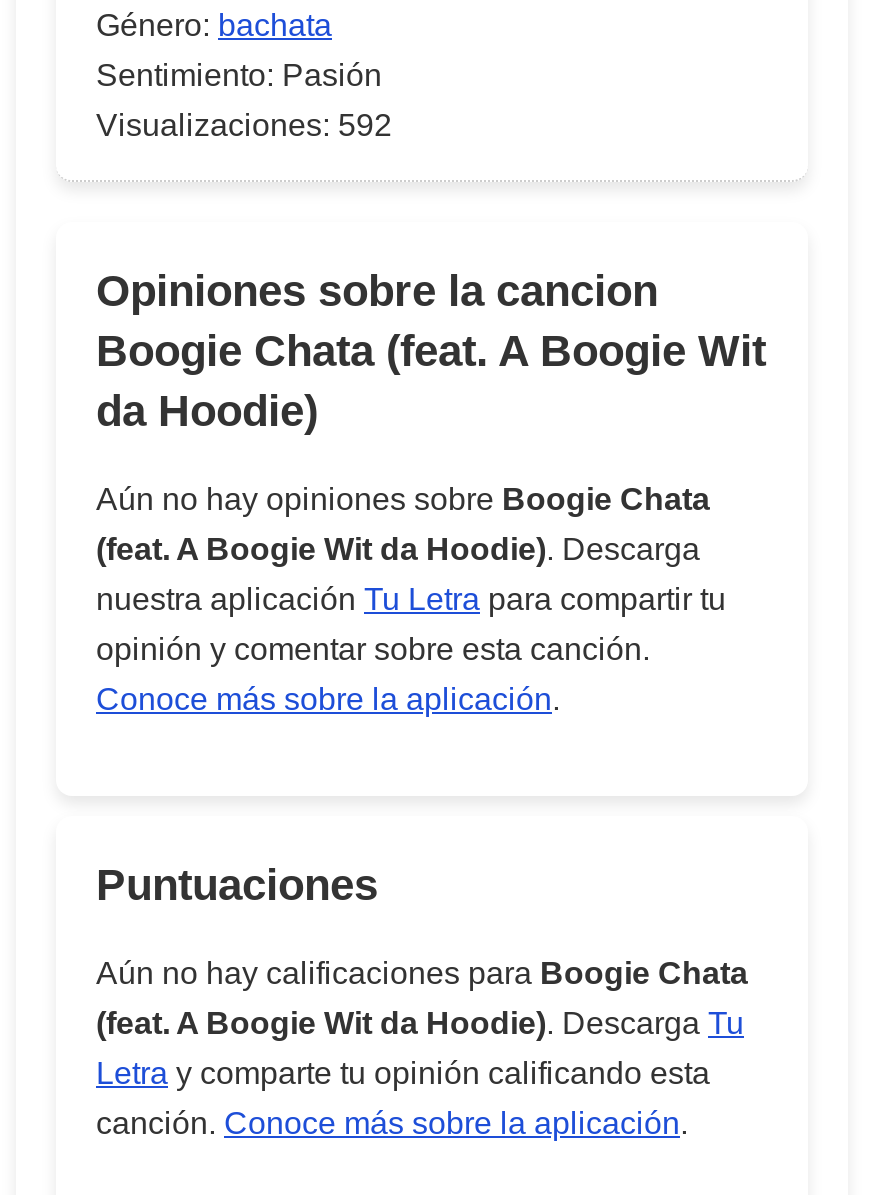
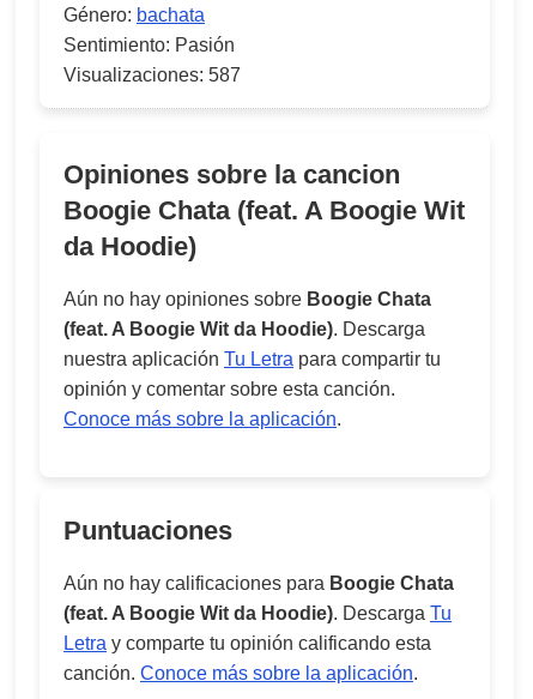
[96,108,392,142] Visualizaciones: 592 -> [63,65,241,85] Visualizaciones: 587

